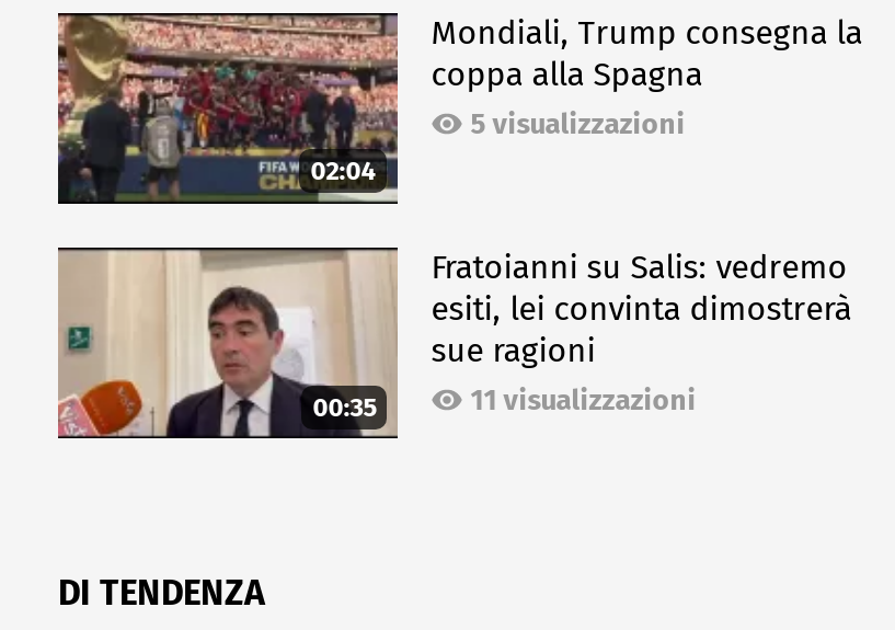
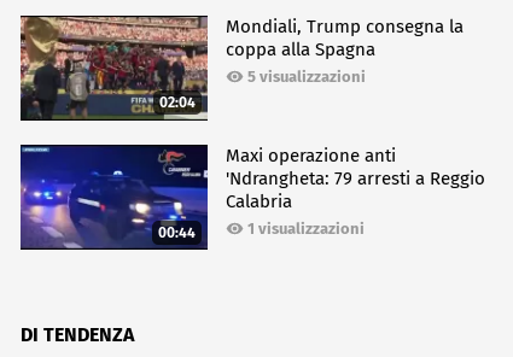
[56,248,400,438] [image] | 00:35 -> [19,145,209,250] [image] | 00:44
[431,248,852,417] Fratoianni su Salis: vedremo | esiti, lei convinta dimostrerà | sue ragioni | 11 visualizzazioni -> [226,145,485,238] Maxi operazione anti | 'Ndrangheta: 79 arresti a Reggio | Calabria | 1 visualizzazioni

